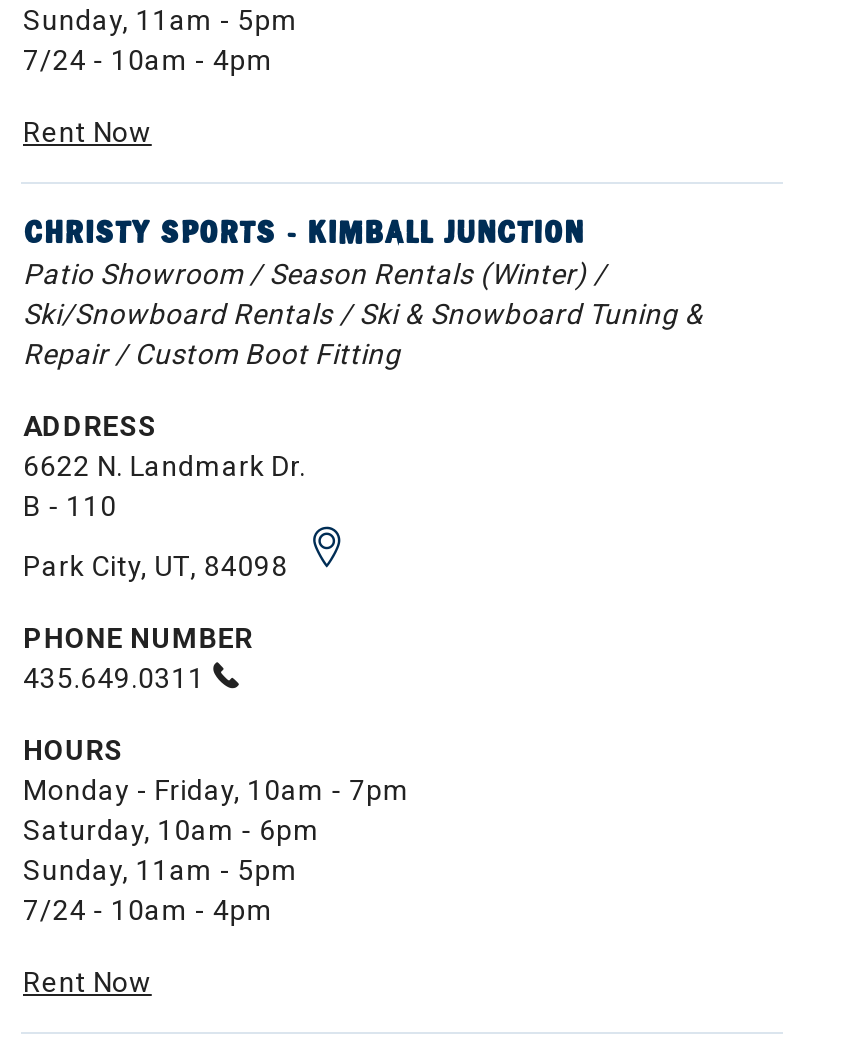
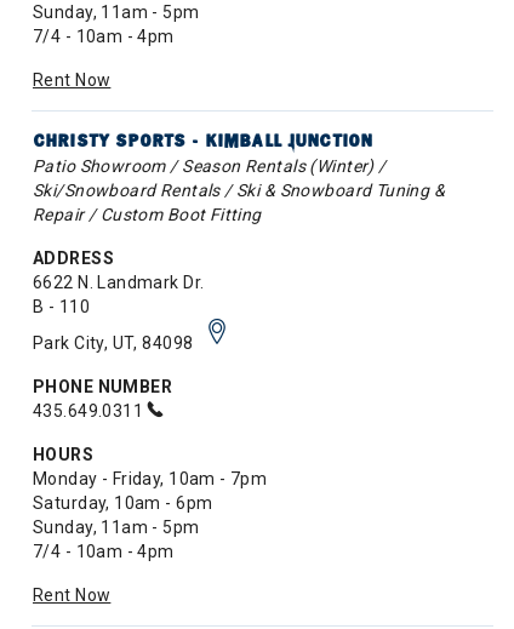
[23,44,273,76] 7/24 - 10am - 4pm -> [33,27,174,46] 7/4 - 10am - 4pm
[23,894,273,926] 7/24 - 10am - 4pm -> [33,542,174,561] 7/4 - 10am - 4pm

